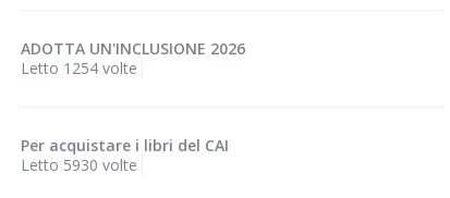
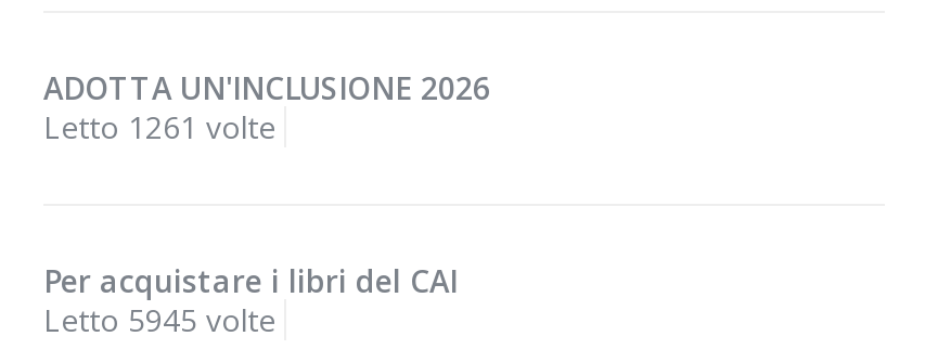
[21,58,137,79] Letto 1254 volte -> [43,107,275,148] Letto 1261 volte
[21,155,137,175] Letto 5930 volte -> [43,300,275,341] Letto 5945 volte

